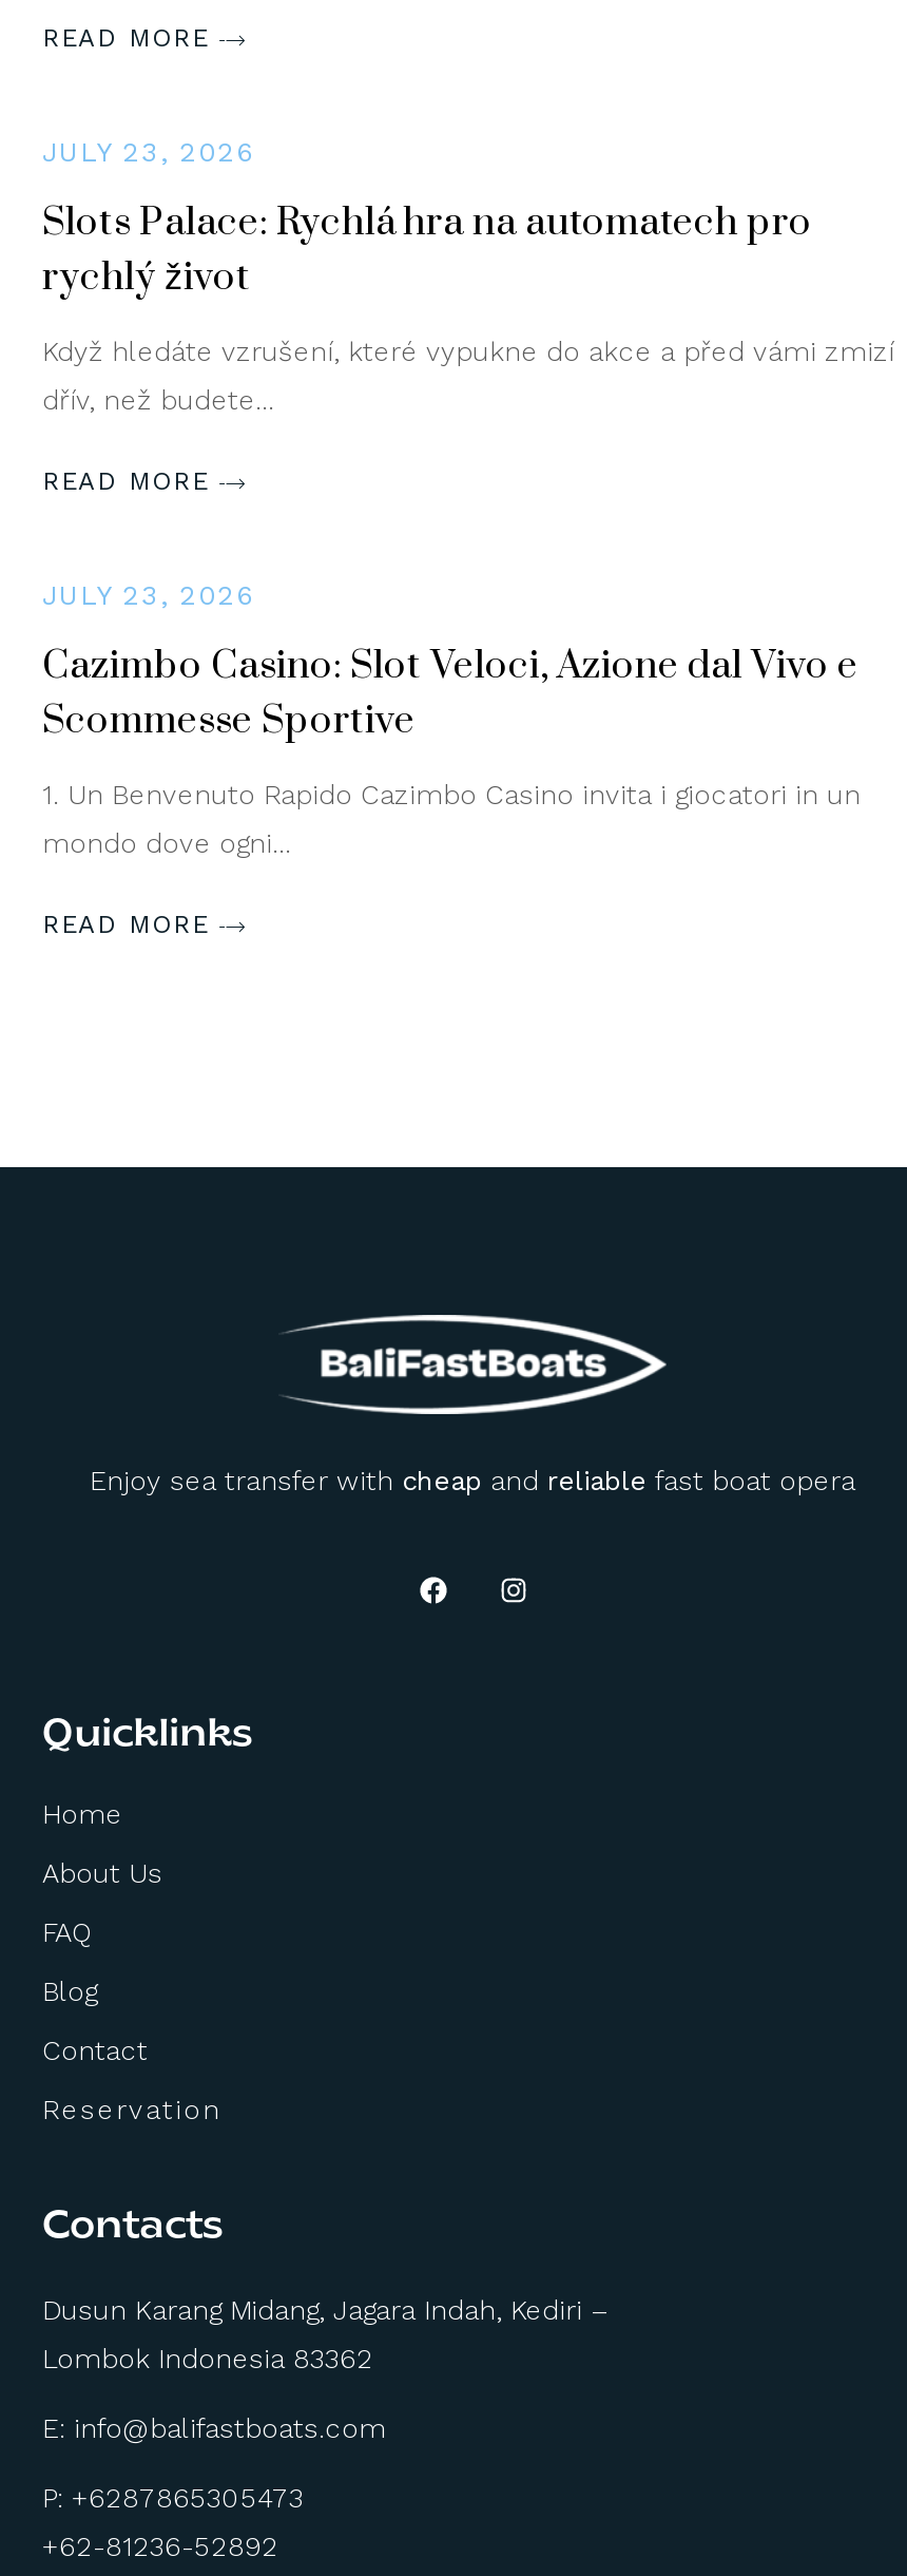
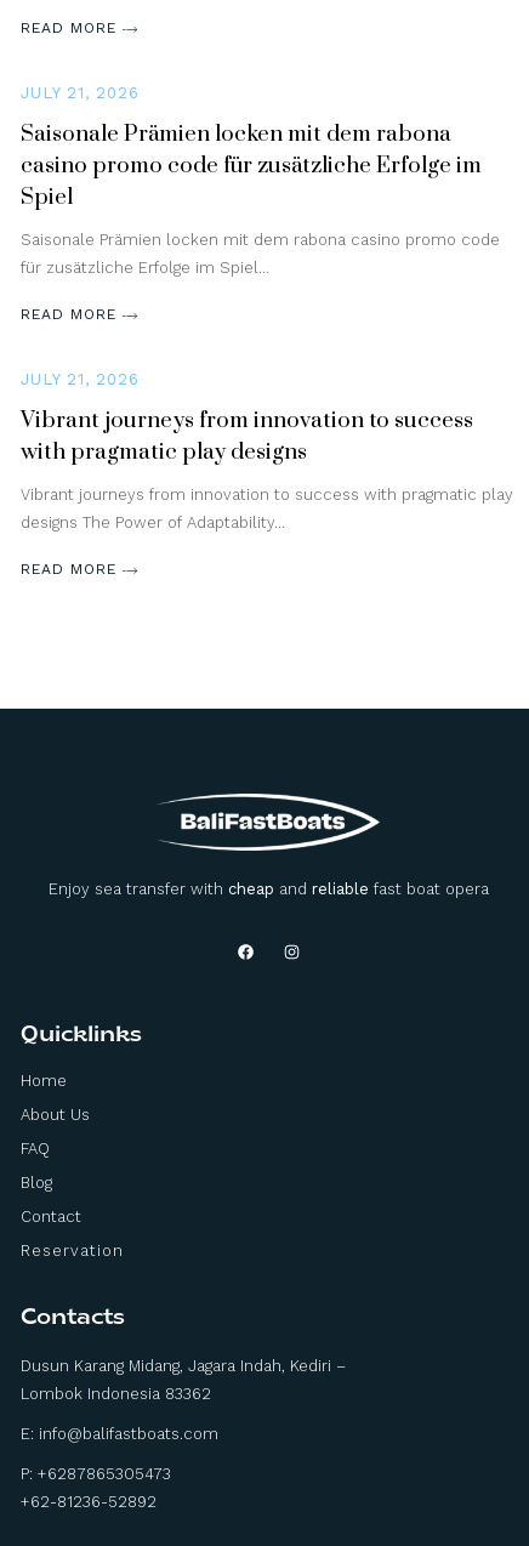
[42,135,255,167] JULY 23, 2026 -> [21,84,140,102] JULY 21, 2026
[42,198,812,302] Slots Palace: Rychlá hra na automatech pro | rychlý život -> [21,120,482,211] Saisonale Prämien locken mit dem rabona | casino promo code für zusätzliche Erfolge im | Spiel
[42,335,894,367] Když hledáte vzrušení, které vypukne do akce a před vámi zmizí -> [21,230,500,249] Saisonale Prämien locken mit dem rabona casino promo code
[42,384,274,416] dřív, než budete… -> [21,258,269,277] für zusätzliche Erfolge im Spiel…
[42,579,255,610] JULY 23, 2026 -> [21,370,140,389] JULY 21, 2026
[42,642,858,745] Cazimbo Casino: Slot Veloci, Azione dal Vivo e | Scommesse Sportive -> [21,407,473,466] Vibrant journeys from innovation to success | with pragmatic play designs
[42,779,861,811] 1. Un Benvenuto Rapido Cazimbo Casino invita i giocatori in un -> [21,486,513,504] Vibrant journeys from innovation to success with pragmatic play
[42,828,291,859] mondo dove ogni… -> [21,514,285,532] designs The Power of Adaptability…

